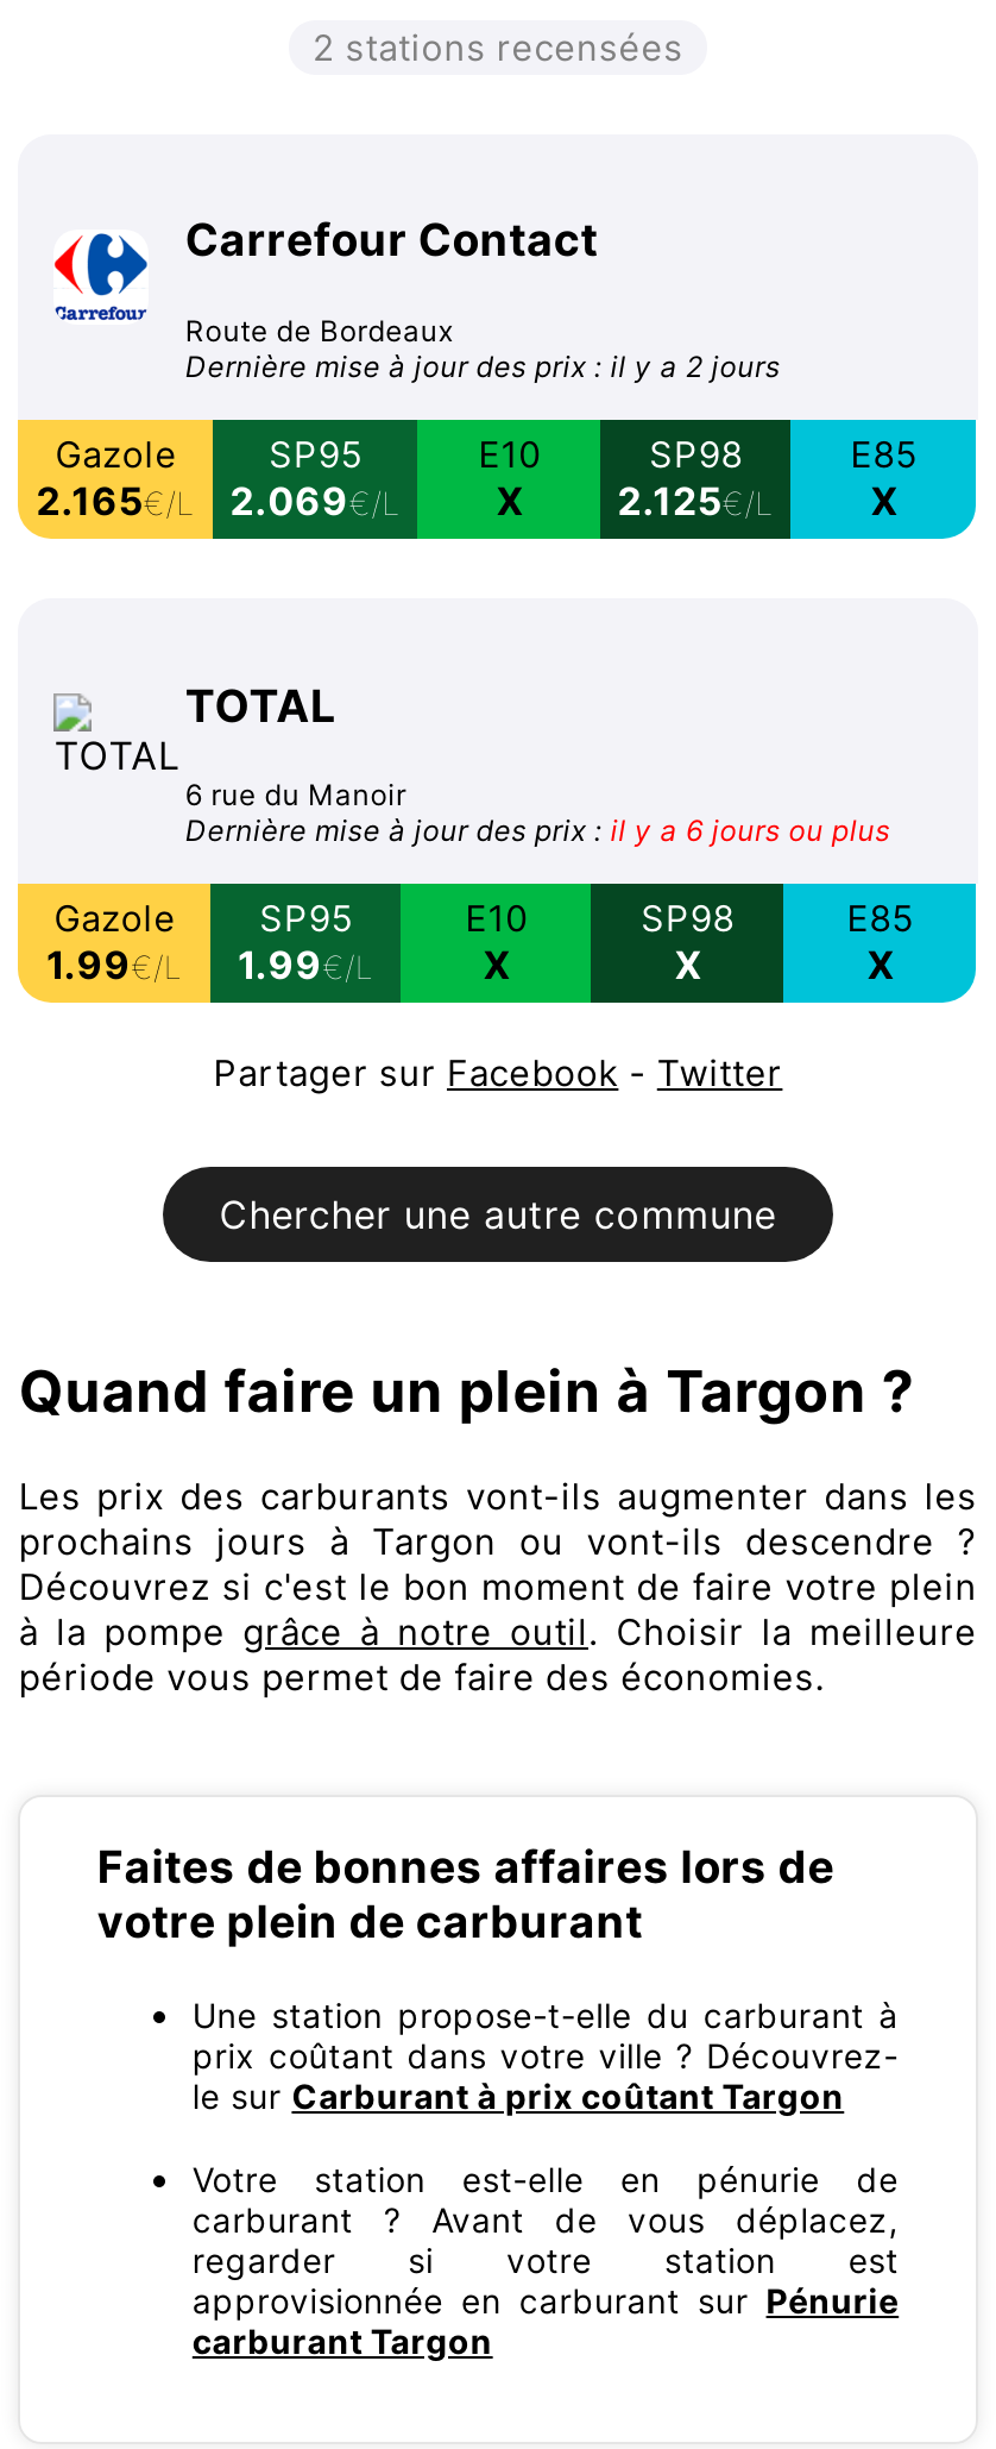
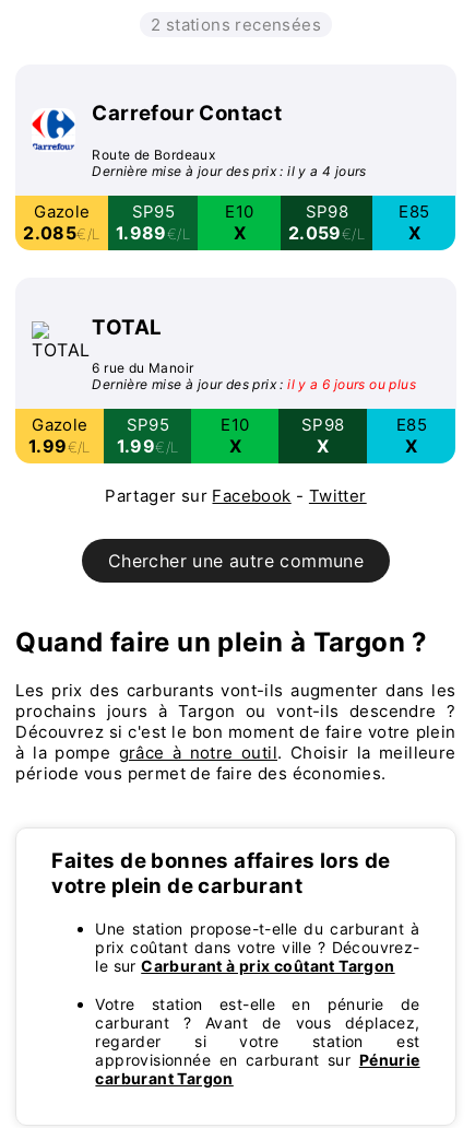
[185,348,780,384] Dernière mise à jour des prix : il y a 2 jours -> [92,163,367,179] Dernière mise à jour des prix : il y a 4 jours
[36,477,196,525] 2.165€/L -> [23,222,101,244] 2.085€/L
[230,477,402,525] 2.069€/L -> [116,222,191,244] 1.989€/L
[618,477,775,525] 2.125€/L -> [288,222,366,244] 2.059€/L

